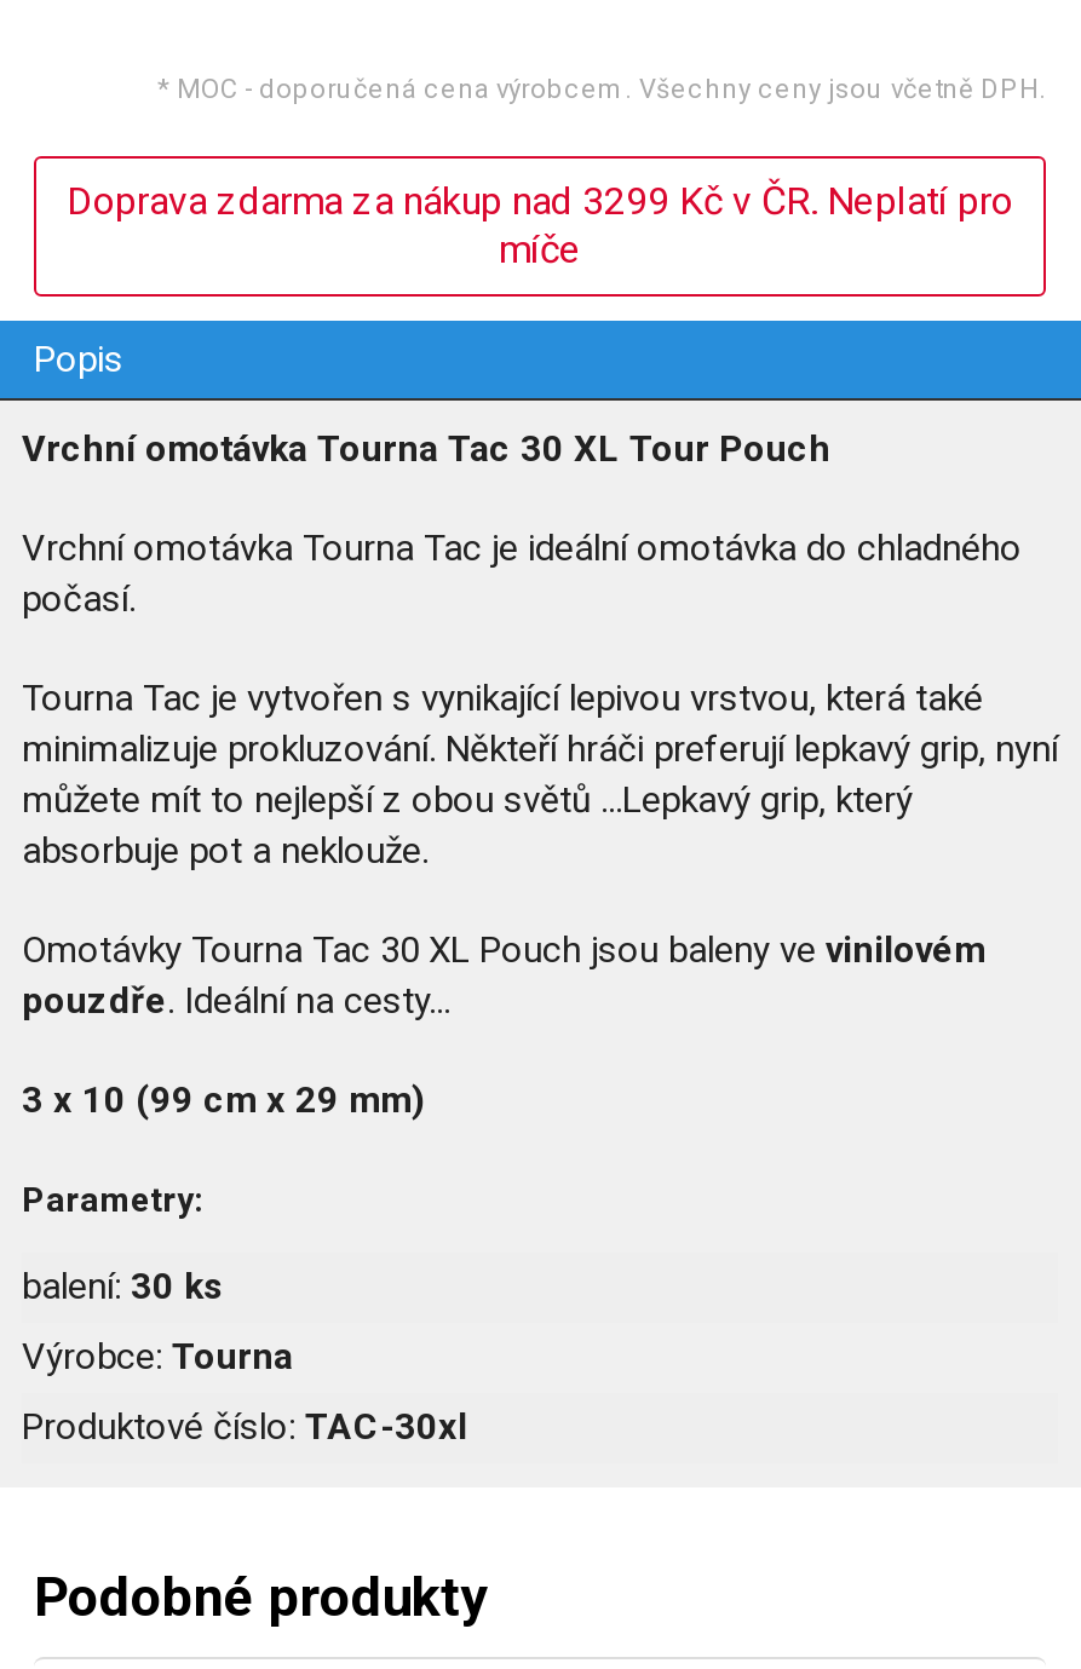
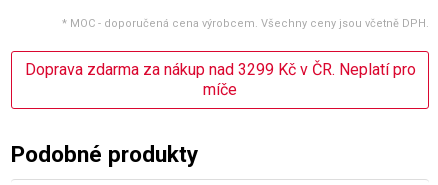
[22,338,1058,1448] Popis | Vrchní omotávka Tourna Tac 30 XL Tour Pouch | Vrchní omotávka Tourna Tac je ideální omotávka do chladného | počasí. | Tourna Tac je vytvořen s vynikající lepivou vrstvou, která také | minimalizuje prokluzování. Někteří hráči preferují lepkavý grip, nyní | můžete mít to nejlepší z obou světů ...Lepkavý grip, který | absorbuje pot a neklouže. | Omotávky Tourna Tac 30 XL Pouch jsou baleny ve vinilovém | pouzdře. Ideální na cesty... | 3 x 10 (99 cm x 29 mm) | Parametry: | balení: 30 ks | Výrobce: Tourna | Produktové číslo: TAC-30xl -> none

